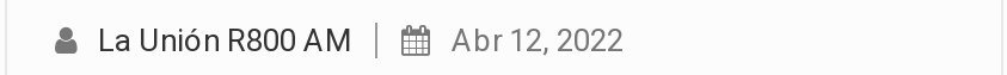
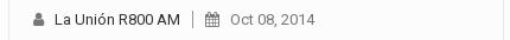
[452,24,624,59] Abr 12, 2022 -> [230,11,314,29] Oct 08, 2014

